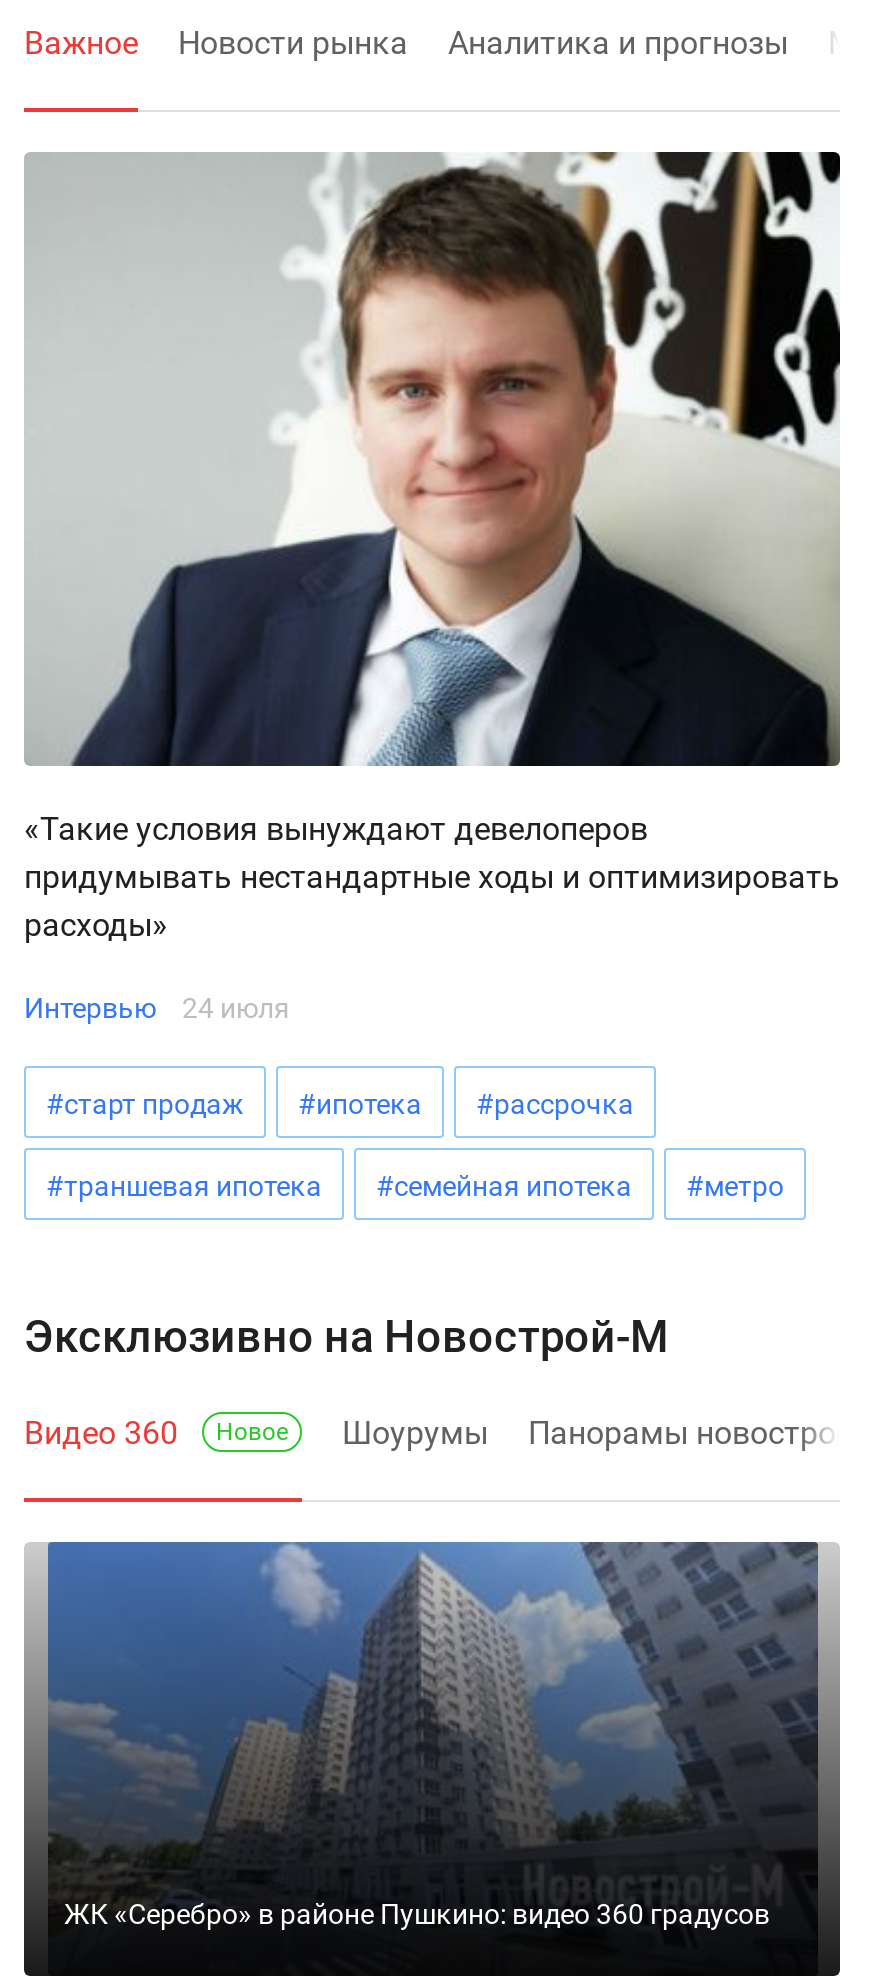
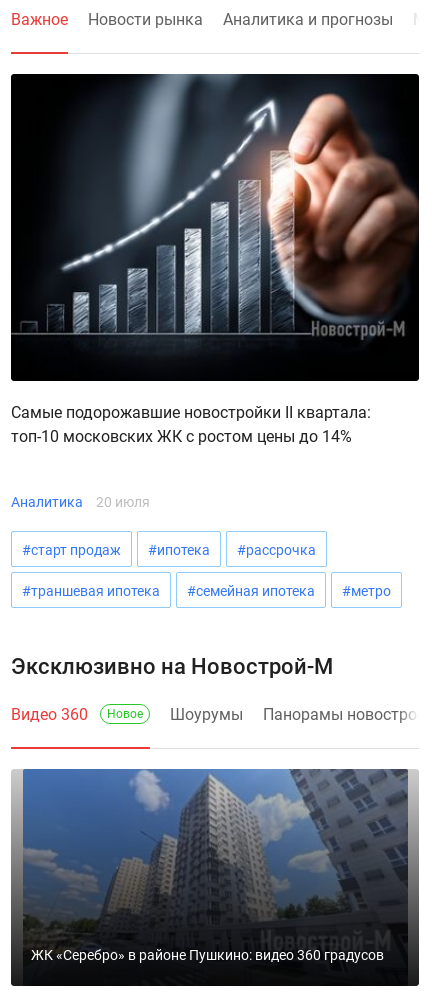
[24,150,842,945] [image] | «Такие условия вынуждают девелоперов | придумывать нестандартные ходы и оптимизировать | расходы» -> [10,73,420,446] [image] | Самые подорожавшие новостройки II квартала: | топ-10 московских ЖК с ростом цены до 14%
[24,993,290,1025] Интервью | 24 июля -> [11,494,150,510] Аналитика | 20 июля

